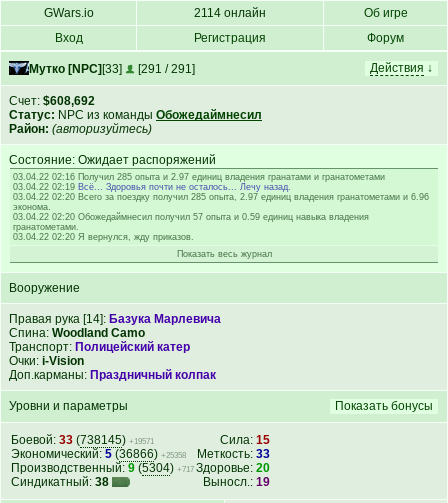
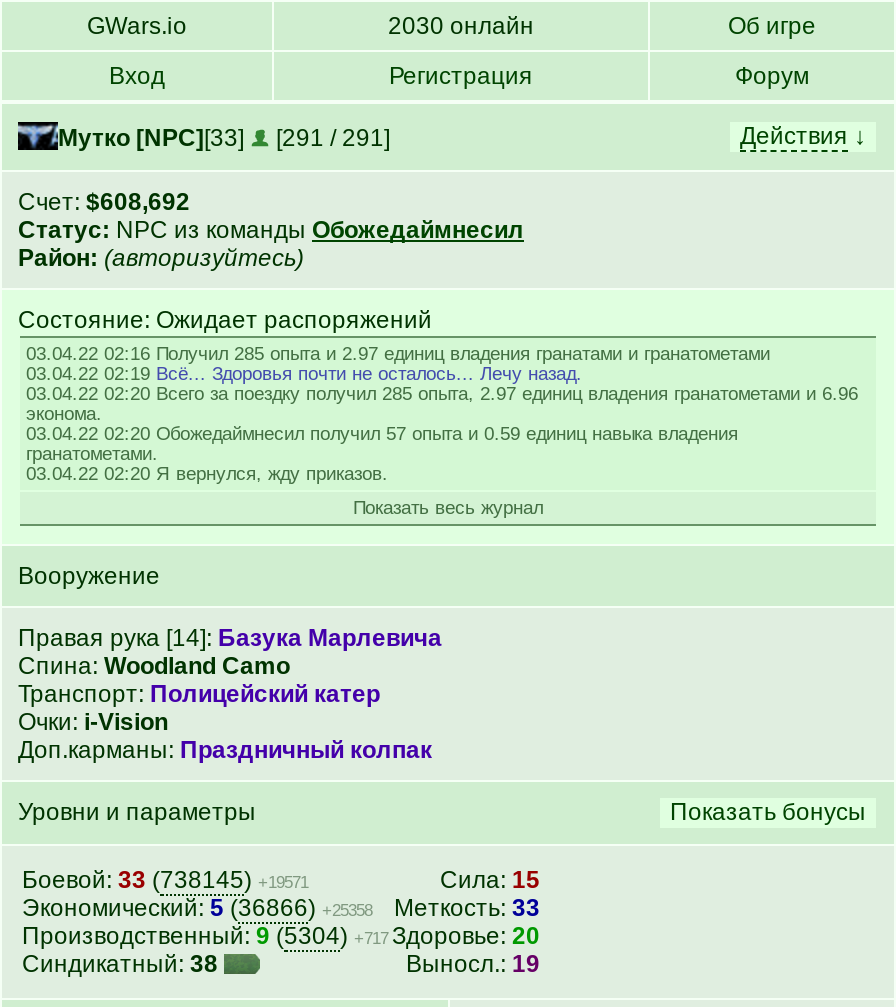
[194,6,266,20] 2114 онлайн -> [388,12,534,40] 2030 онлайн

